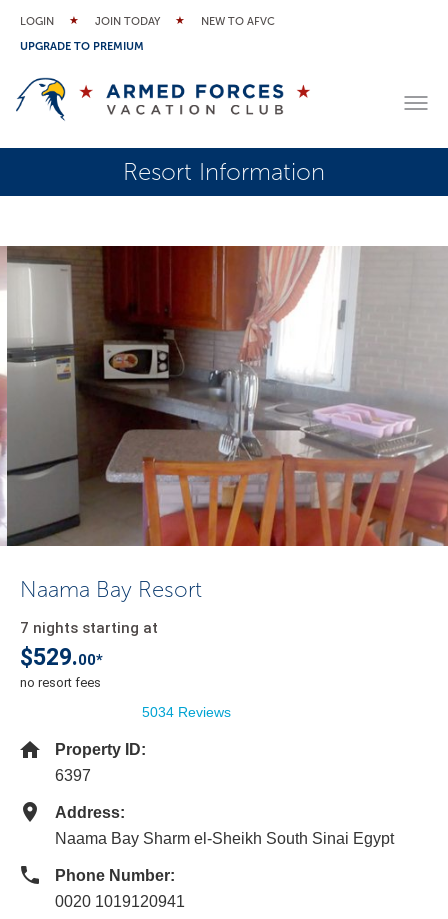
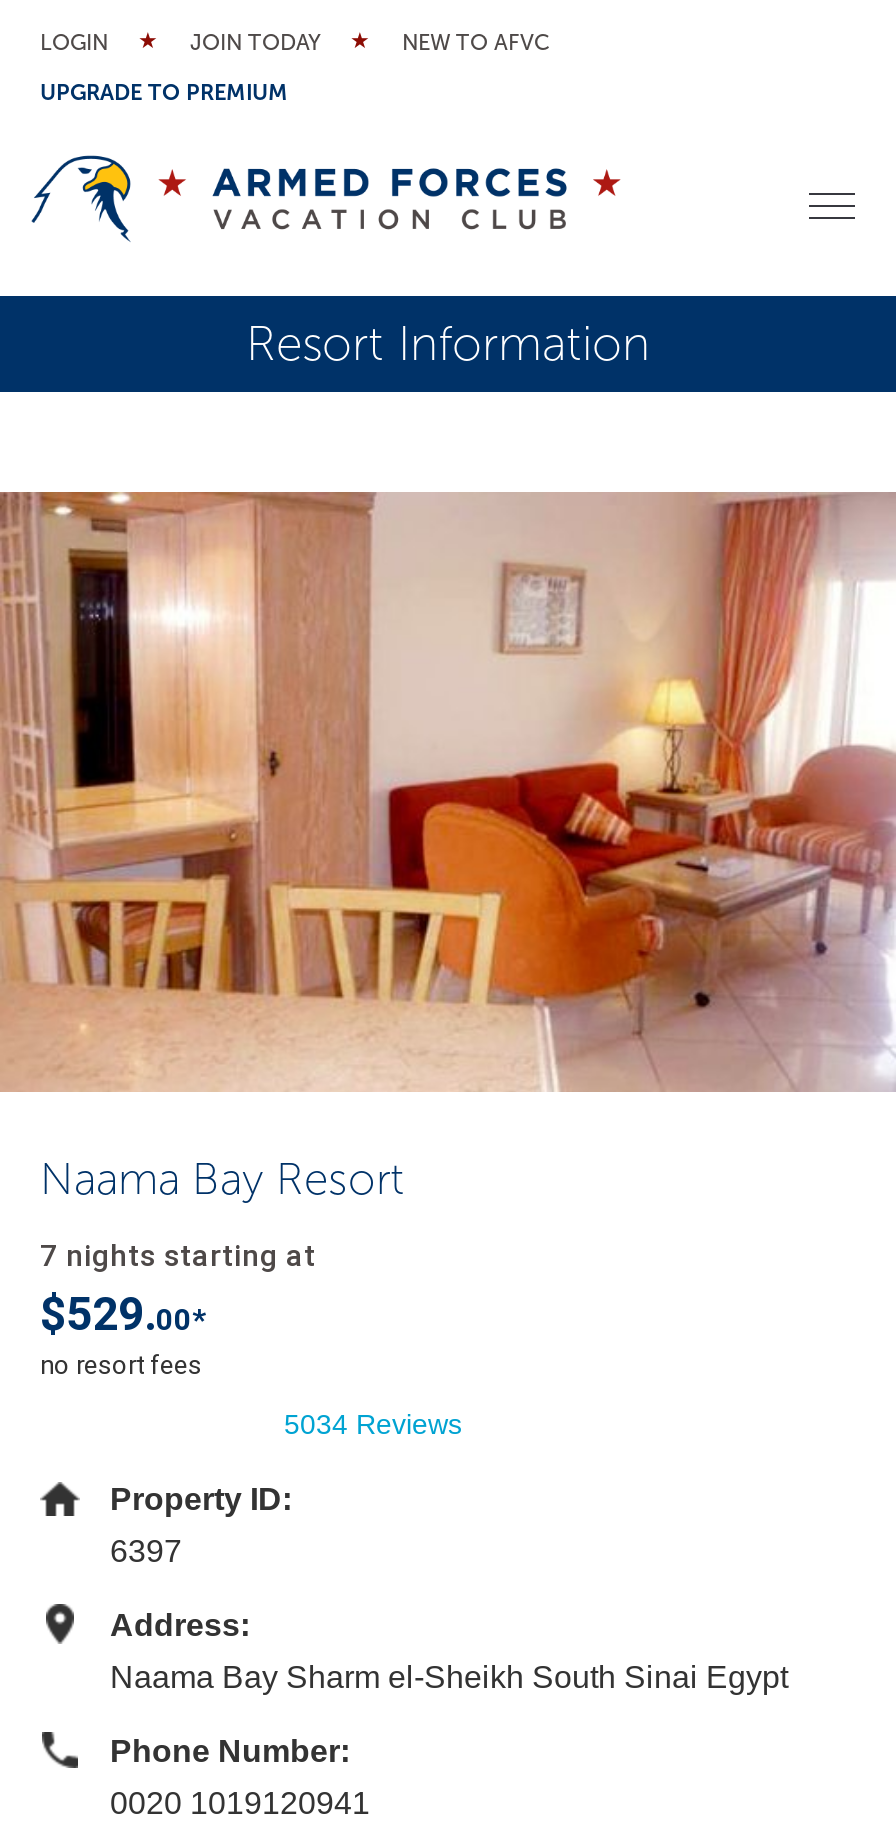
[3,245,445,547] [image] -> [6,490,890,1092] [image]

